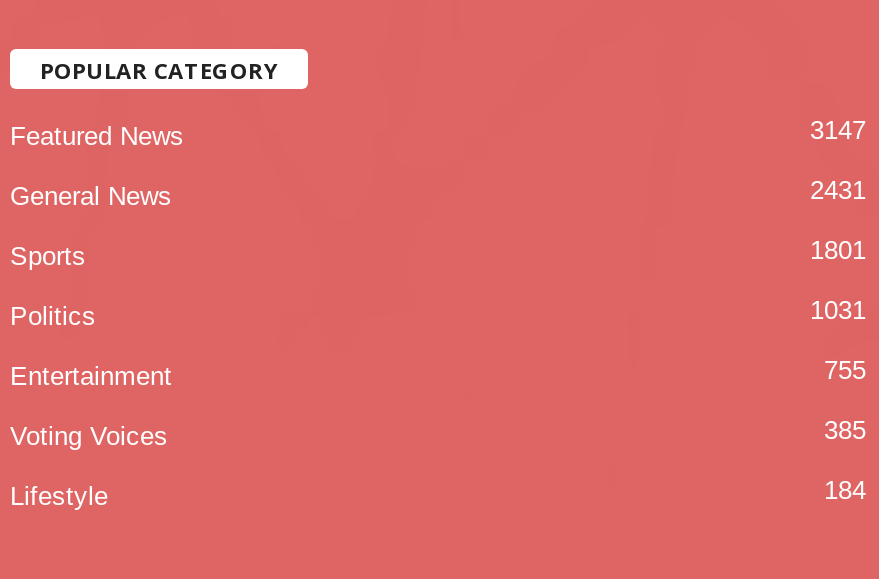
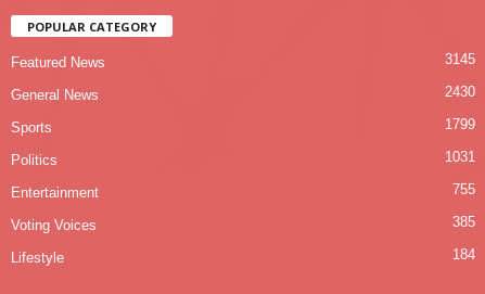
[810,114,866,144] 3147 -> [445,51,475,67] 3145
[810,174,866,204] 2431 -> [445,84,475,100] 2430
[810,234,866,264] 1801 -> [445,116,475,133] 1799

